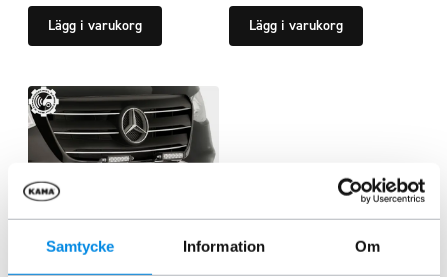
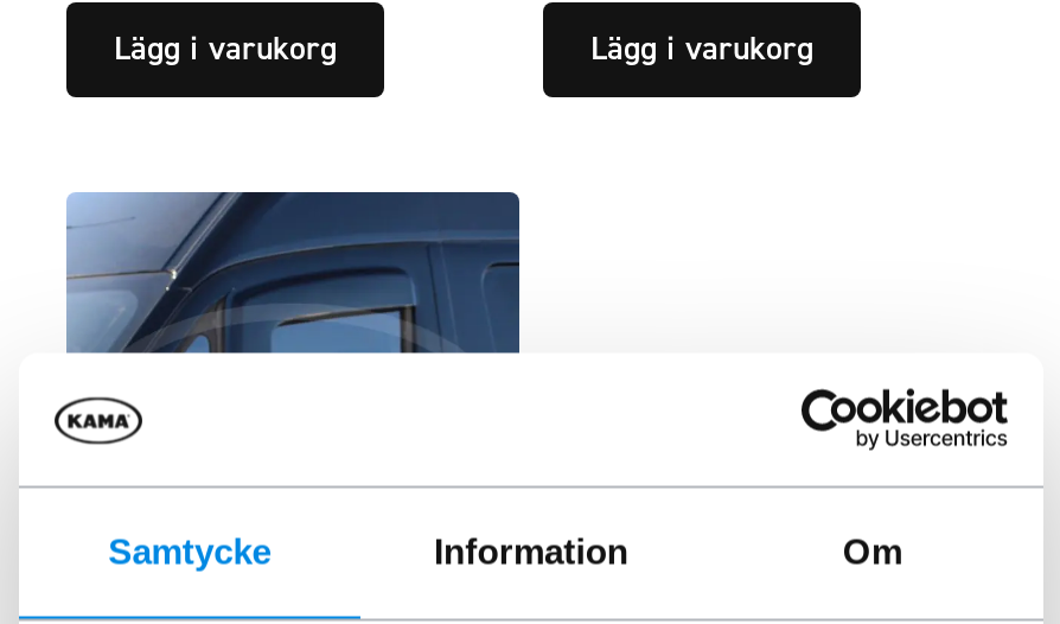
[27,85,219,164] [image] -> [66,190,522,356] [image]

